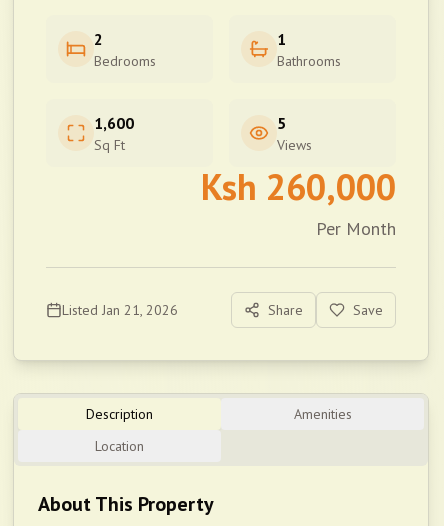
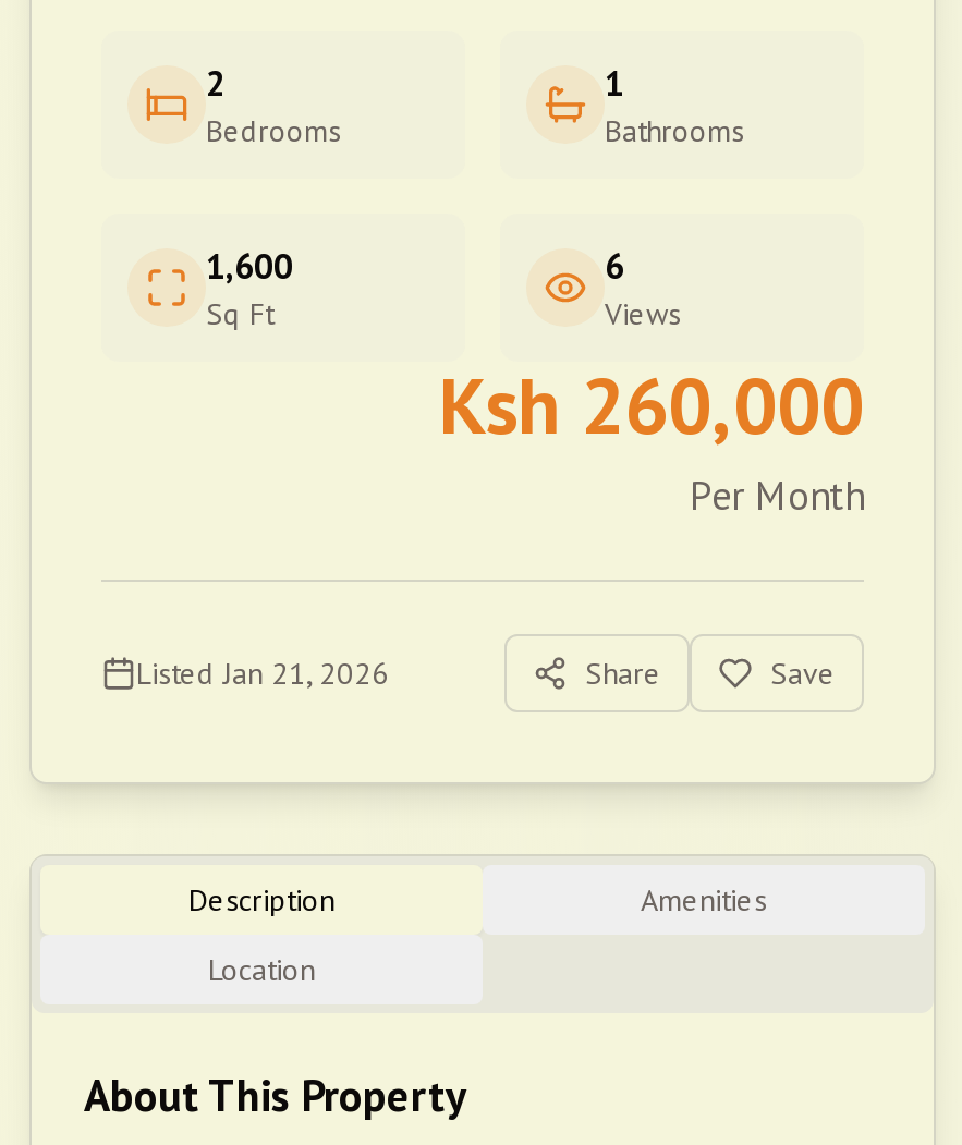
[277,113,286,133] 5 -> [605,244,624,288] 6

